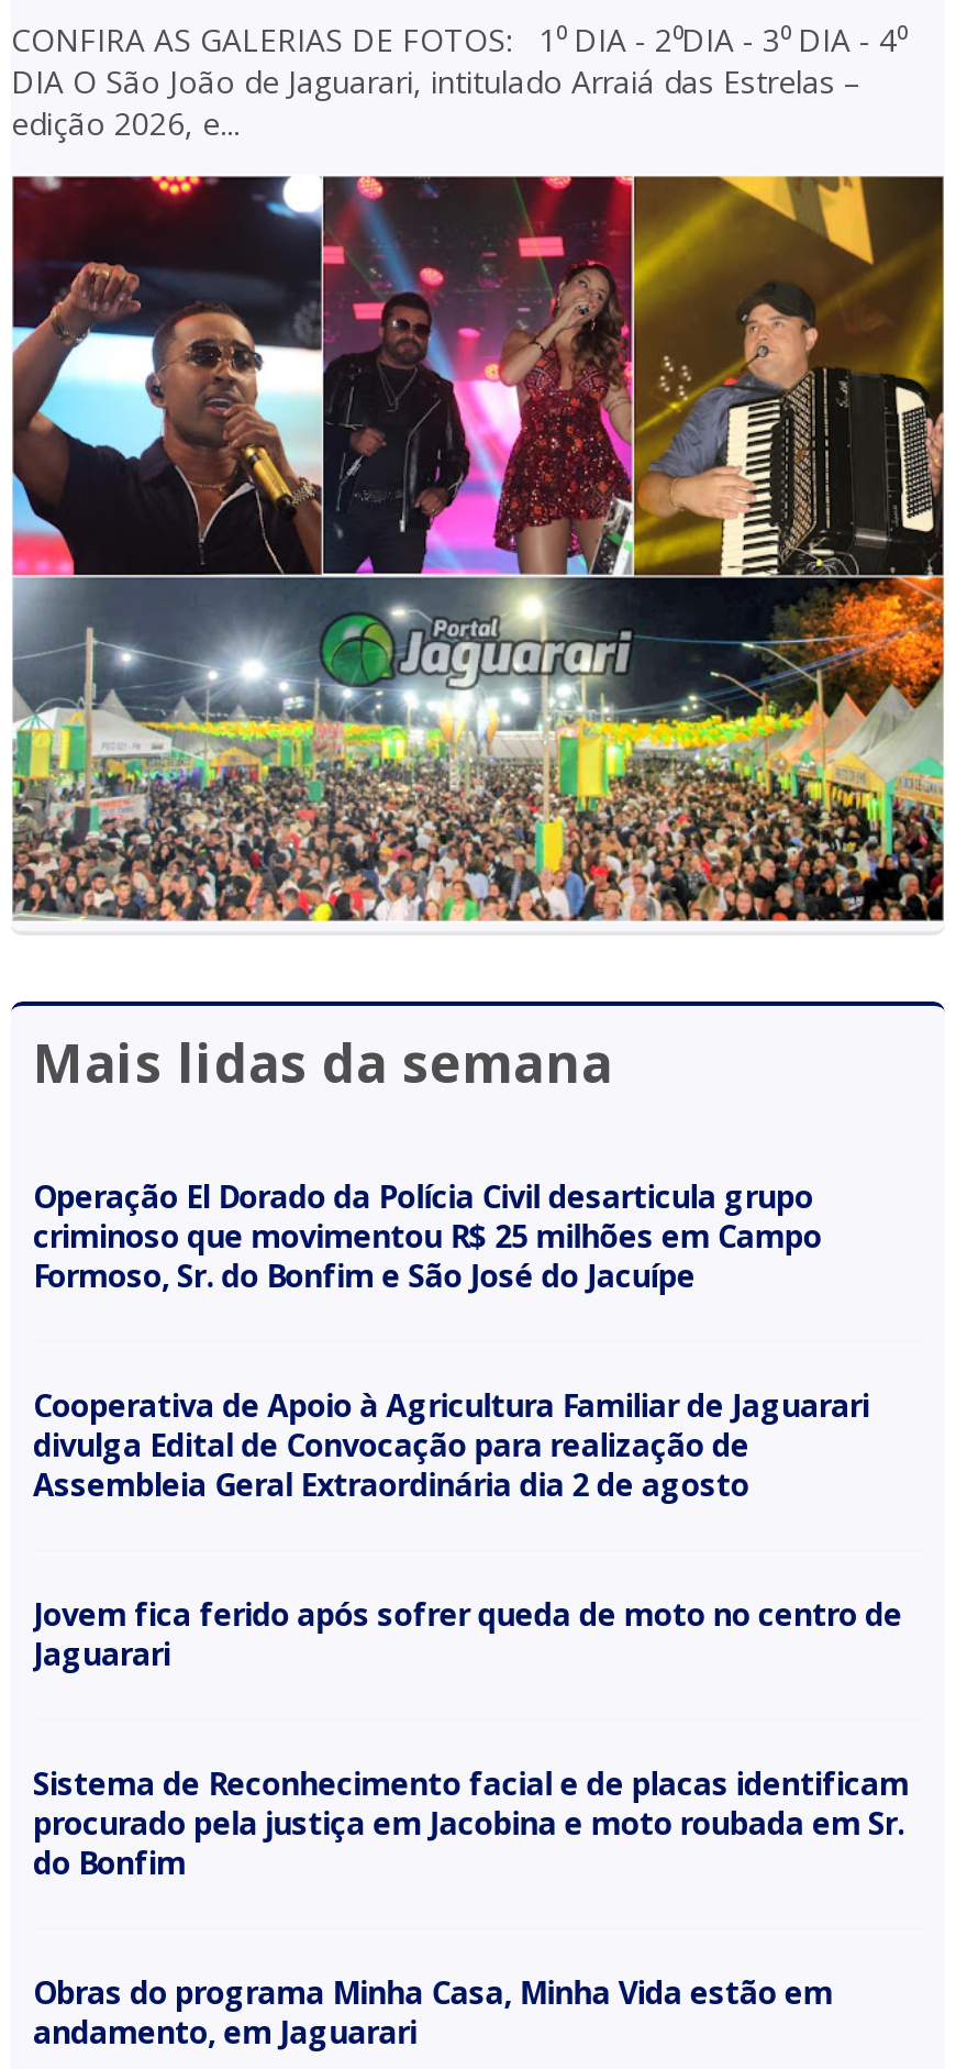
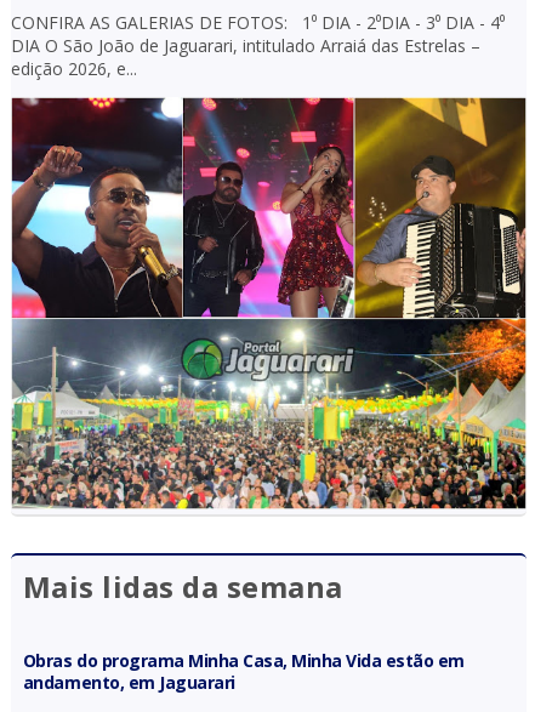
[33,1175,909,1883] Operação El Dorado da Polícia Civil desarticula grupo | criminoso que movimentou R$ 25 milhões em Campo | Formoso, Sr. do Bonfim e São José do Jacuípe | Cooperativa de Apoio à Agricultura Familiar de Jaguarari | divulga Edital de Convocação para realização de | Assembleia Geral Extraordinária dia 2 de agosto | Jovem fica ferido após sofrer queda de moto no centro de | Jaguarari | Sistema de Reconhecimento facial e de placas identificam | procurado pela justiça em Jacobina e moto roubada em Sr. | do Bonfim -> none

